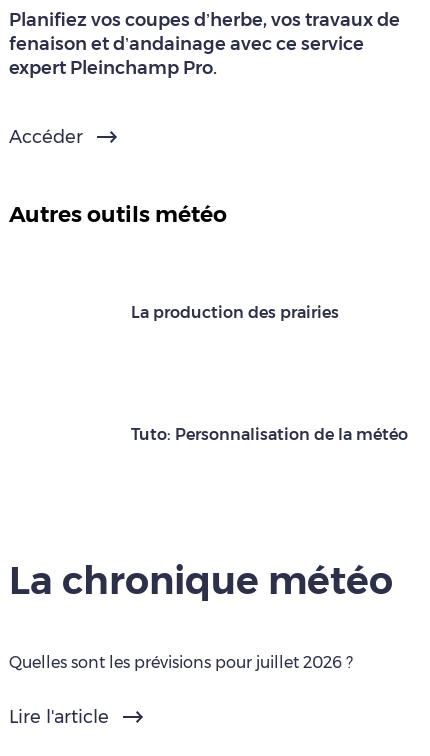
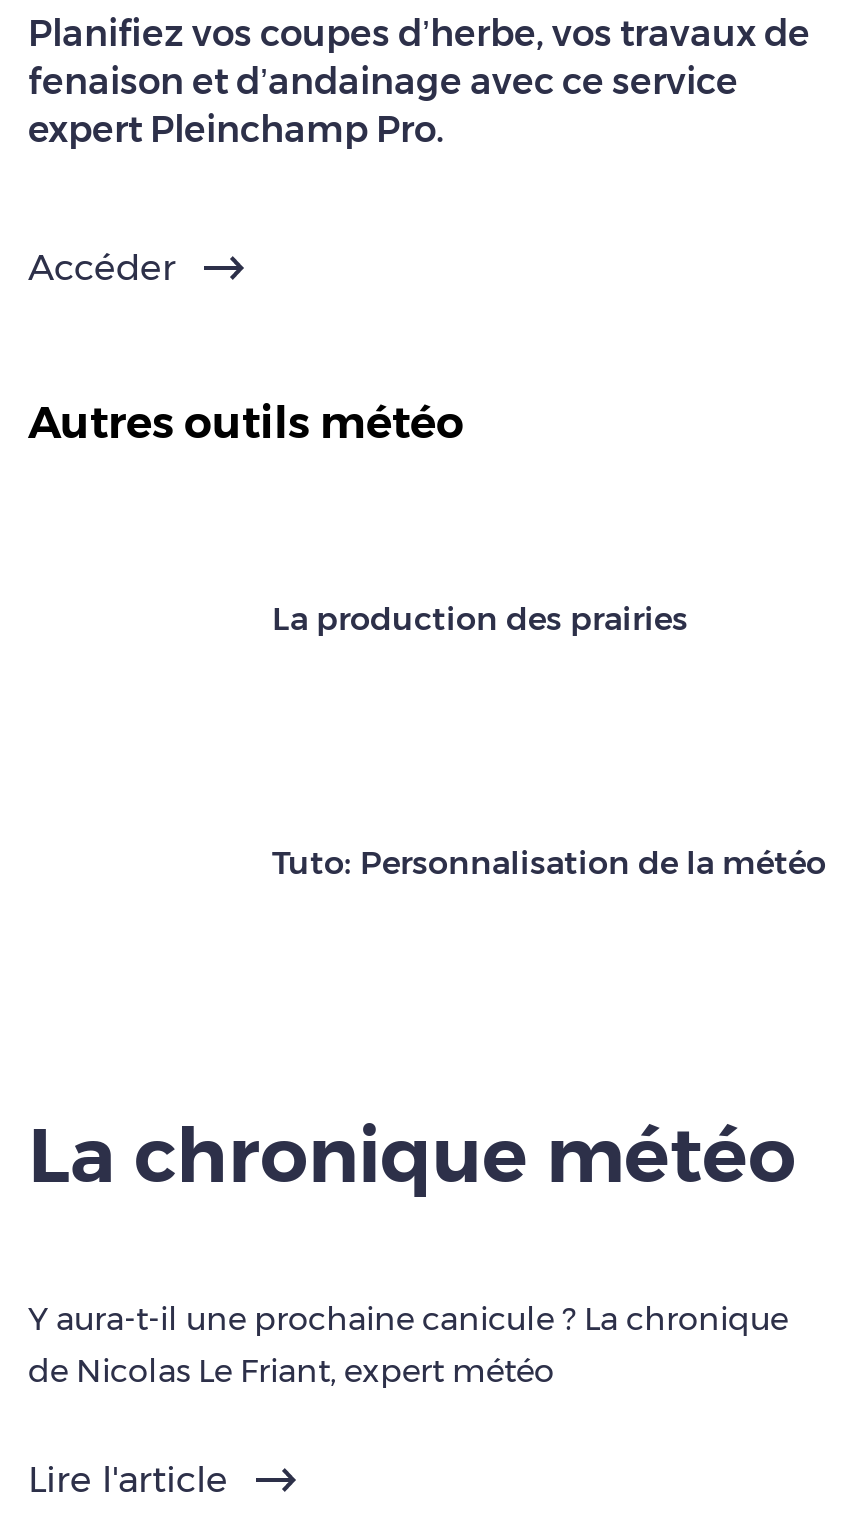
[9,653,353,672] Quelles sont les prévisions pour juillet 2026 ? -> [28,1300,788,1390] Y aura-t-il une prochaine canicule ? La chronique | de Nicolas Le Friant, expert météo

